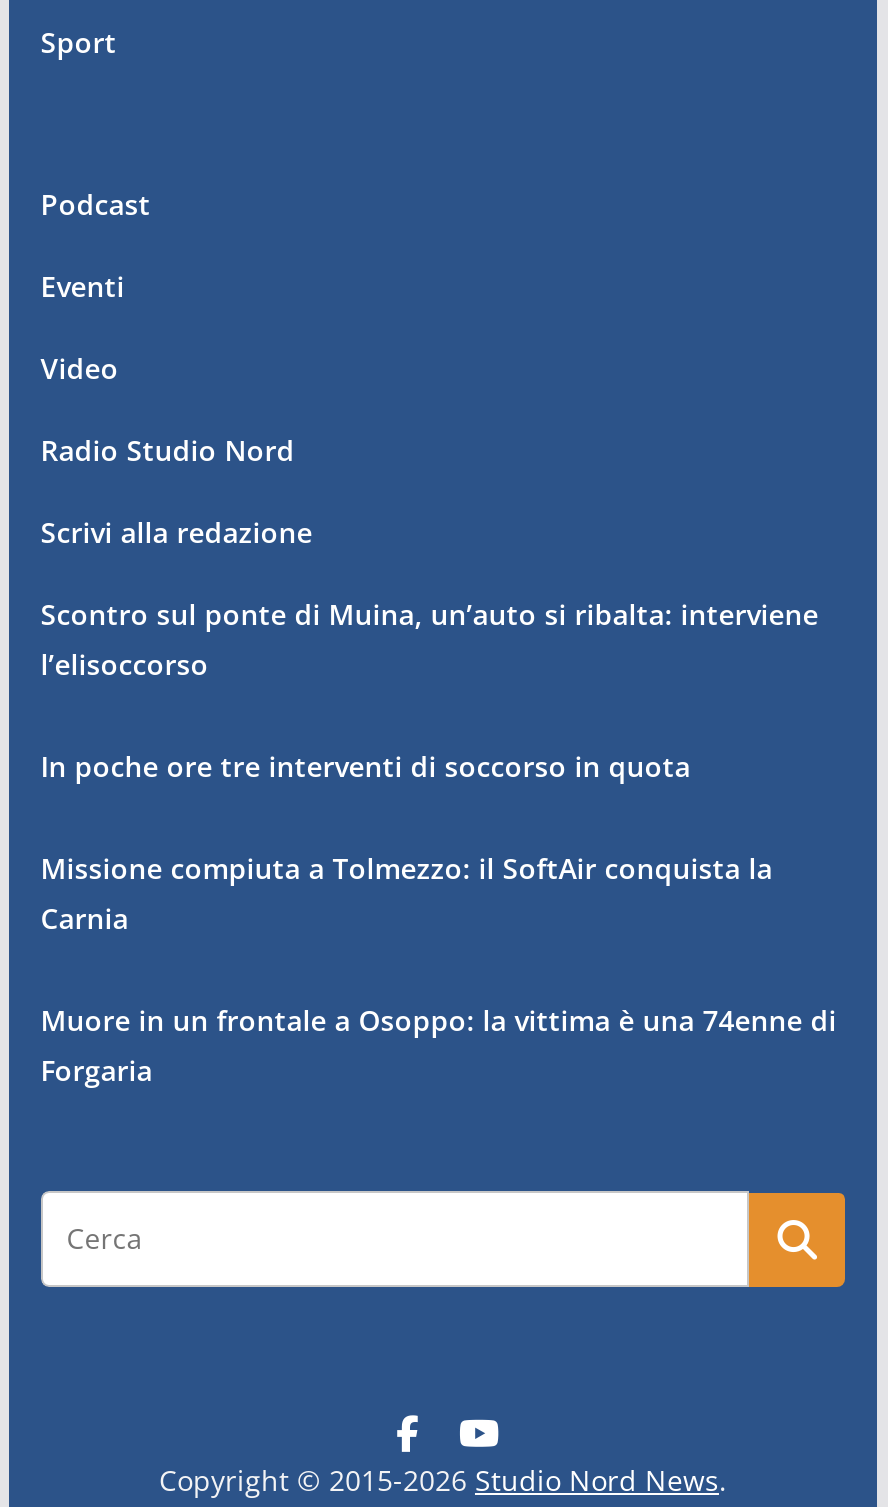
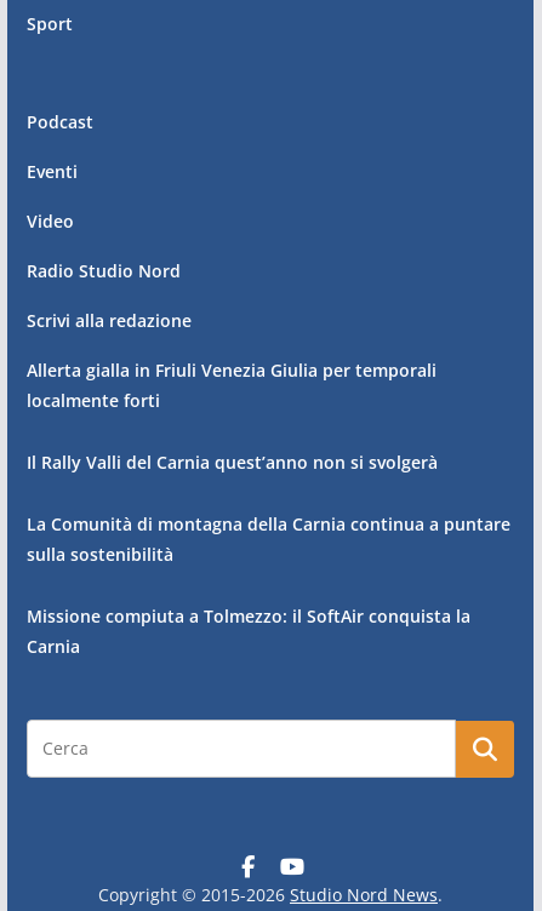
[40,595,818,785] Scontro sul ponte di Muina, un’auto si ribalta: interviene | l’elisoccorso | In poche ore tre interventi di soccorso in quota -> [26,359,510,566] Allerta gialla in Friuli Venezia Giulia per temporali | localmente forti | Il Rally Valli del Carnia quest’anno non si svolgerà | La Comunità di montagna della Carnia continua a puntare | sulla sostenibilità
moved [40,849,772,937] -> [26,605,470,658]: Missione compiuta a Tolmezzo: il SoftAir conquista la | Carnia
[40,1001,836,1089] Muore in un frontale a Osoppo: la vittima è una 74enne di | Forgaria -> none

